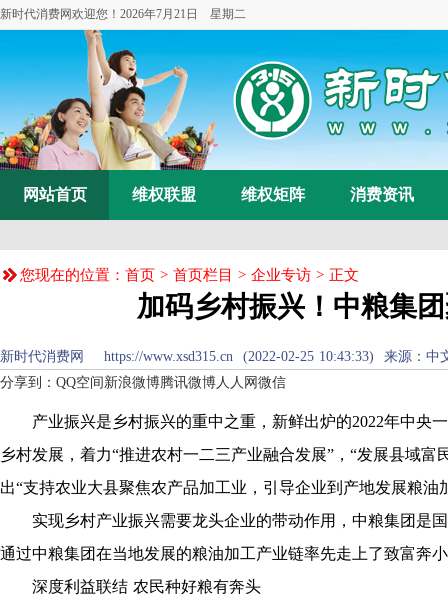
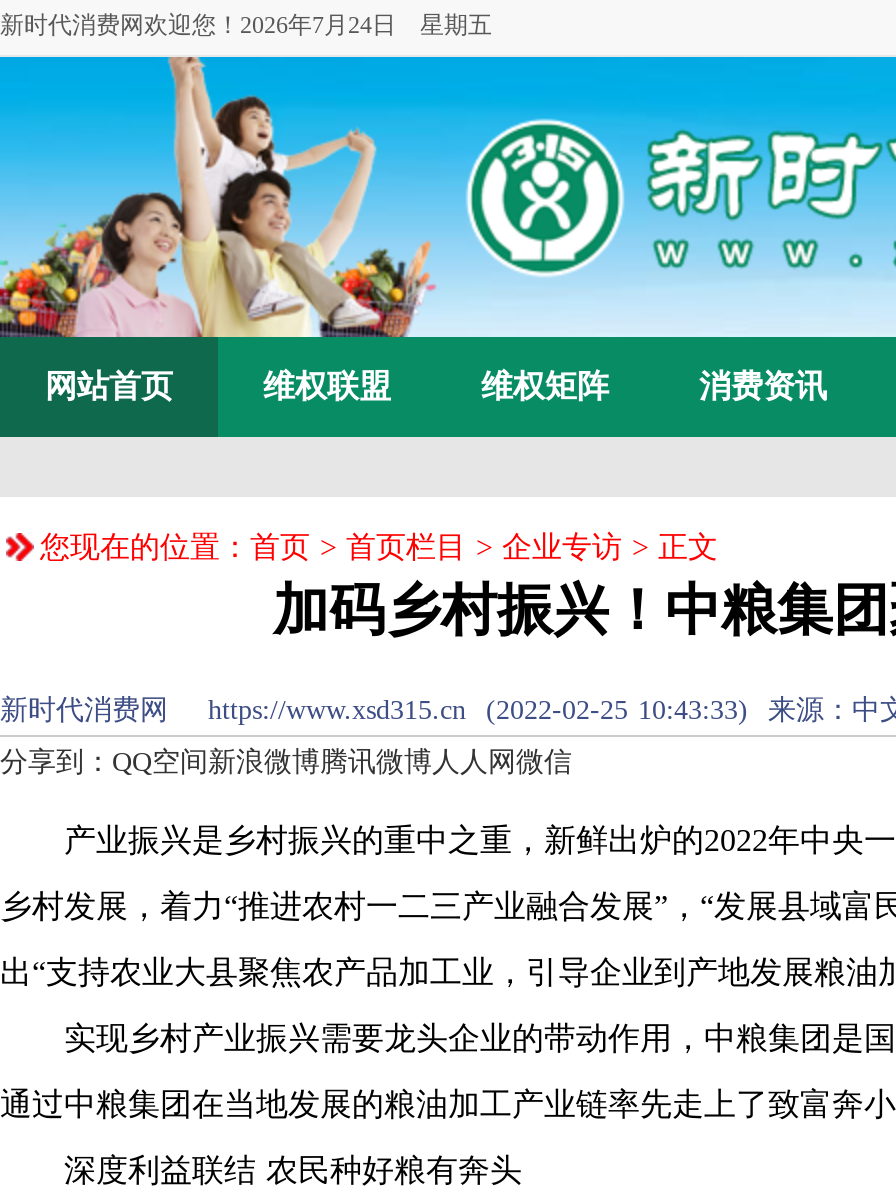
[0,7,258,21] 新时代消费网欢迎您！2026年7月21日 星期二 -> [0,11,516,39] 新时代消费网欢迎您！2026年7月24日 星期五

